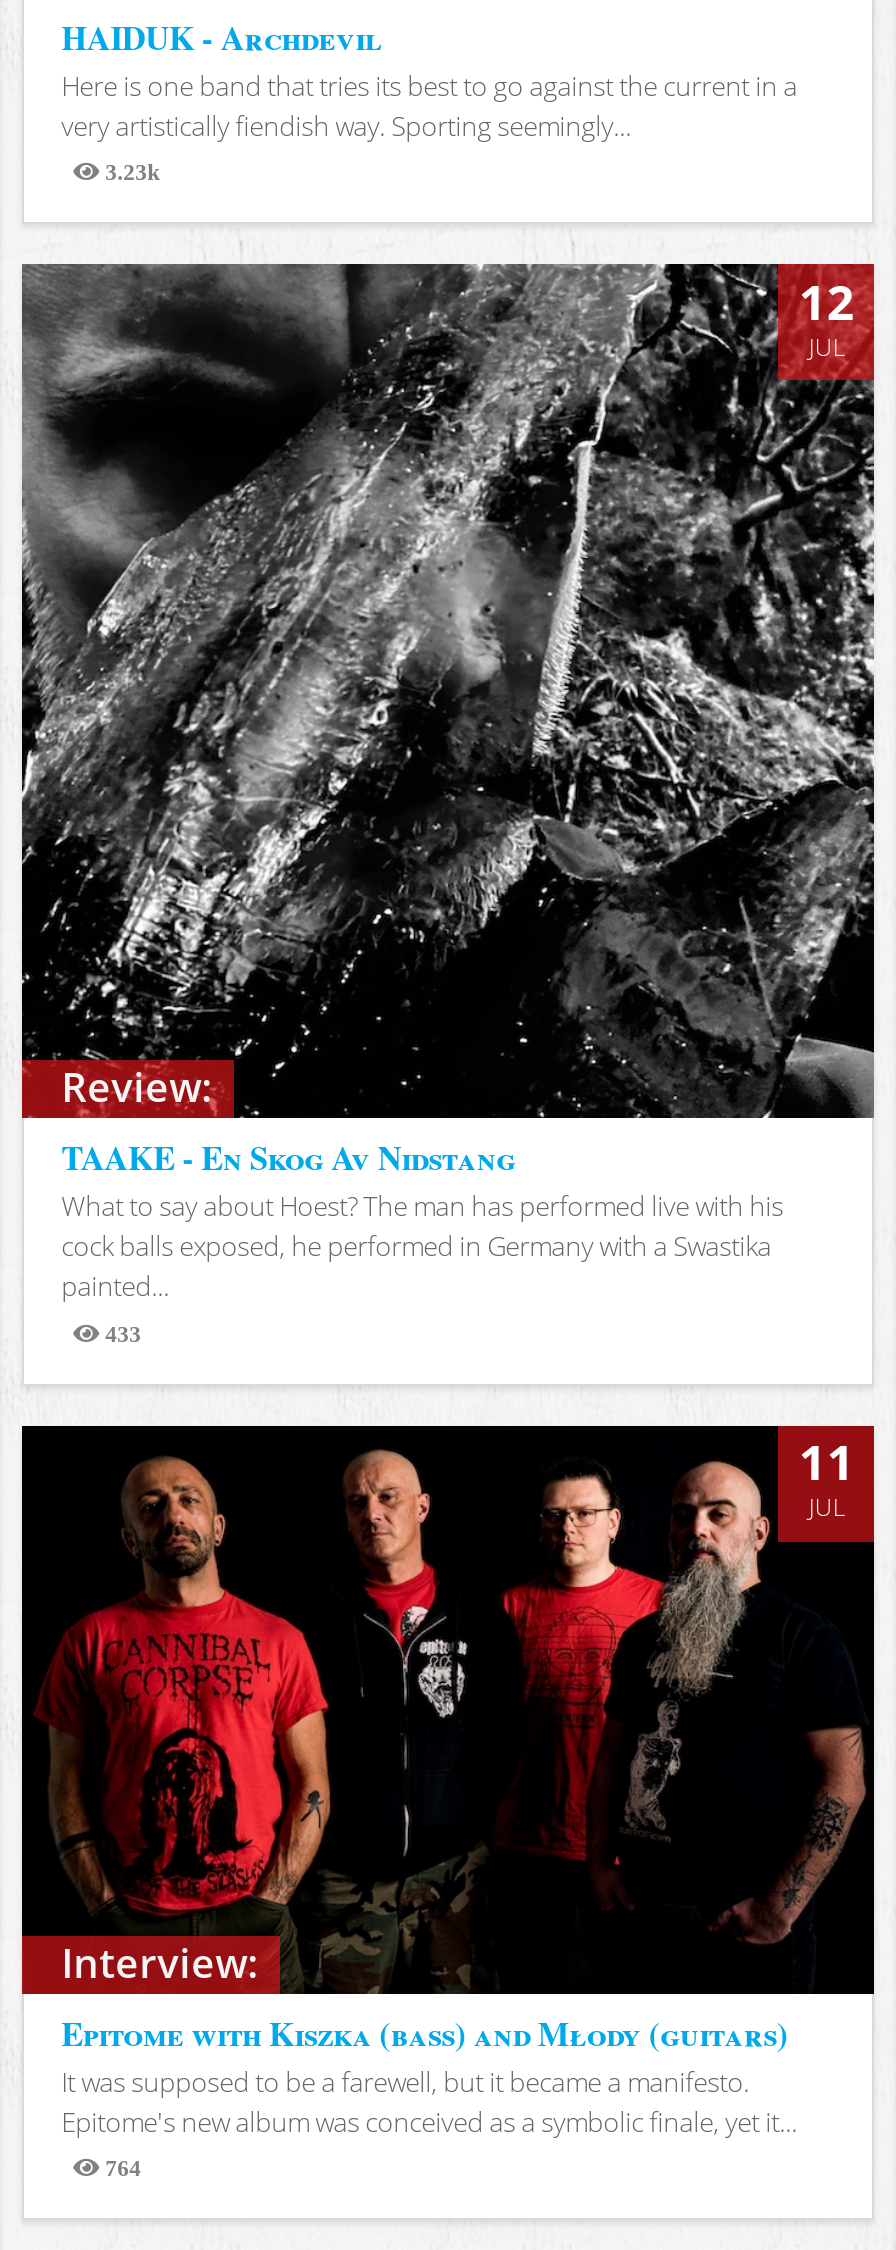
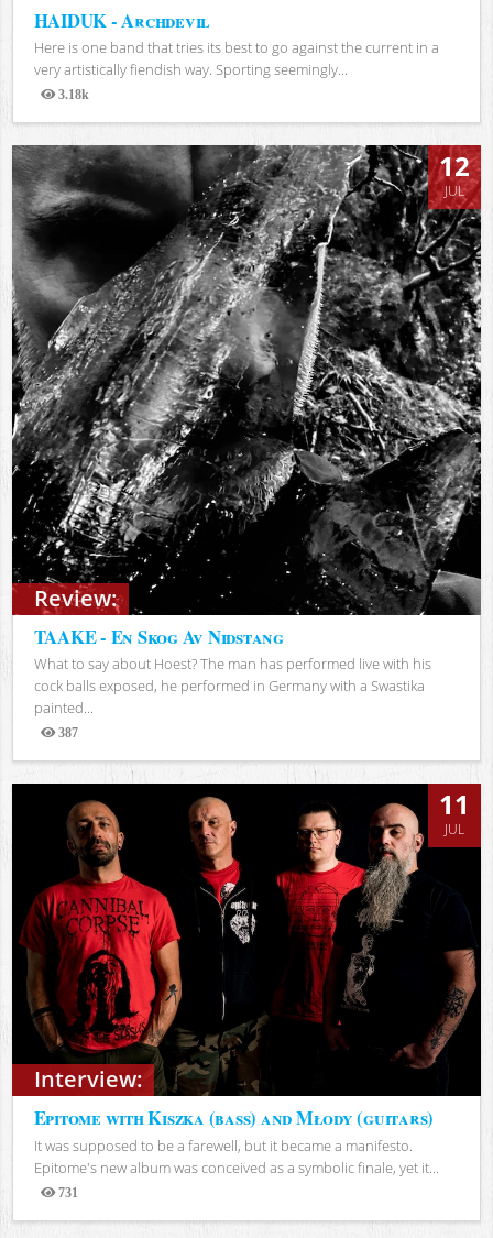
[99,160,161,182] 3.23k -> [55,88,89,100] 3.18k
[99,1321,141,1343] 433 -> [55,727,78,739] 387
[99,2156,141,2178] 764 -> [55,1186,78,1198] 731

